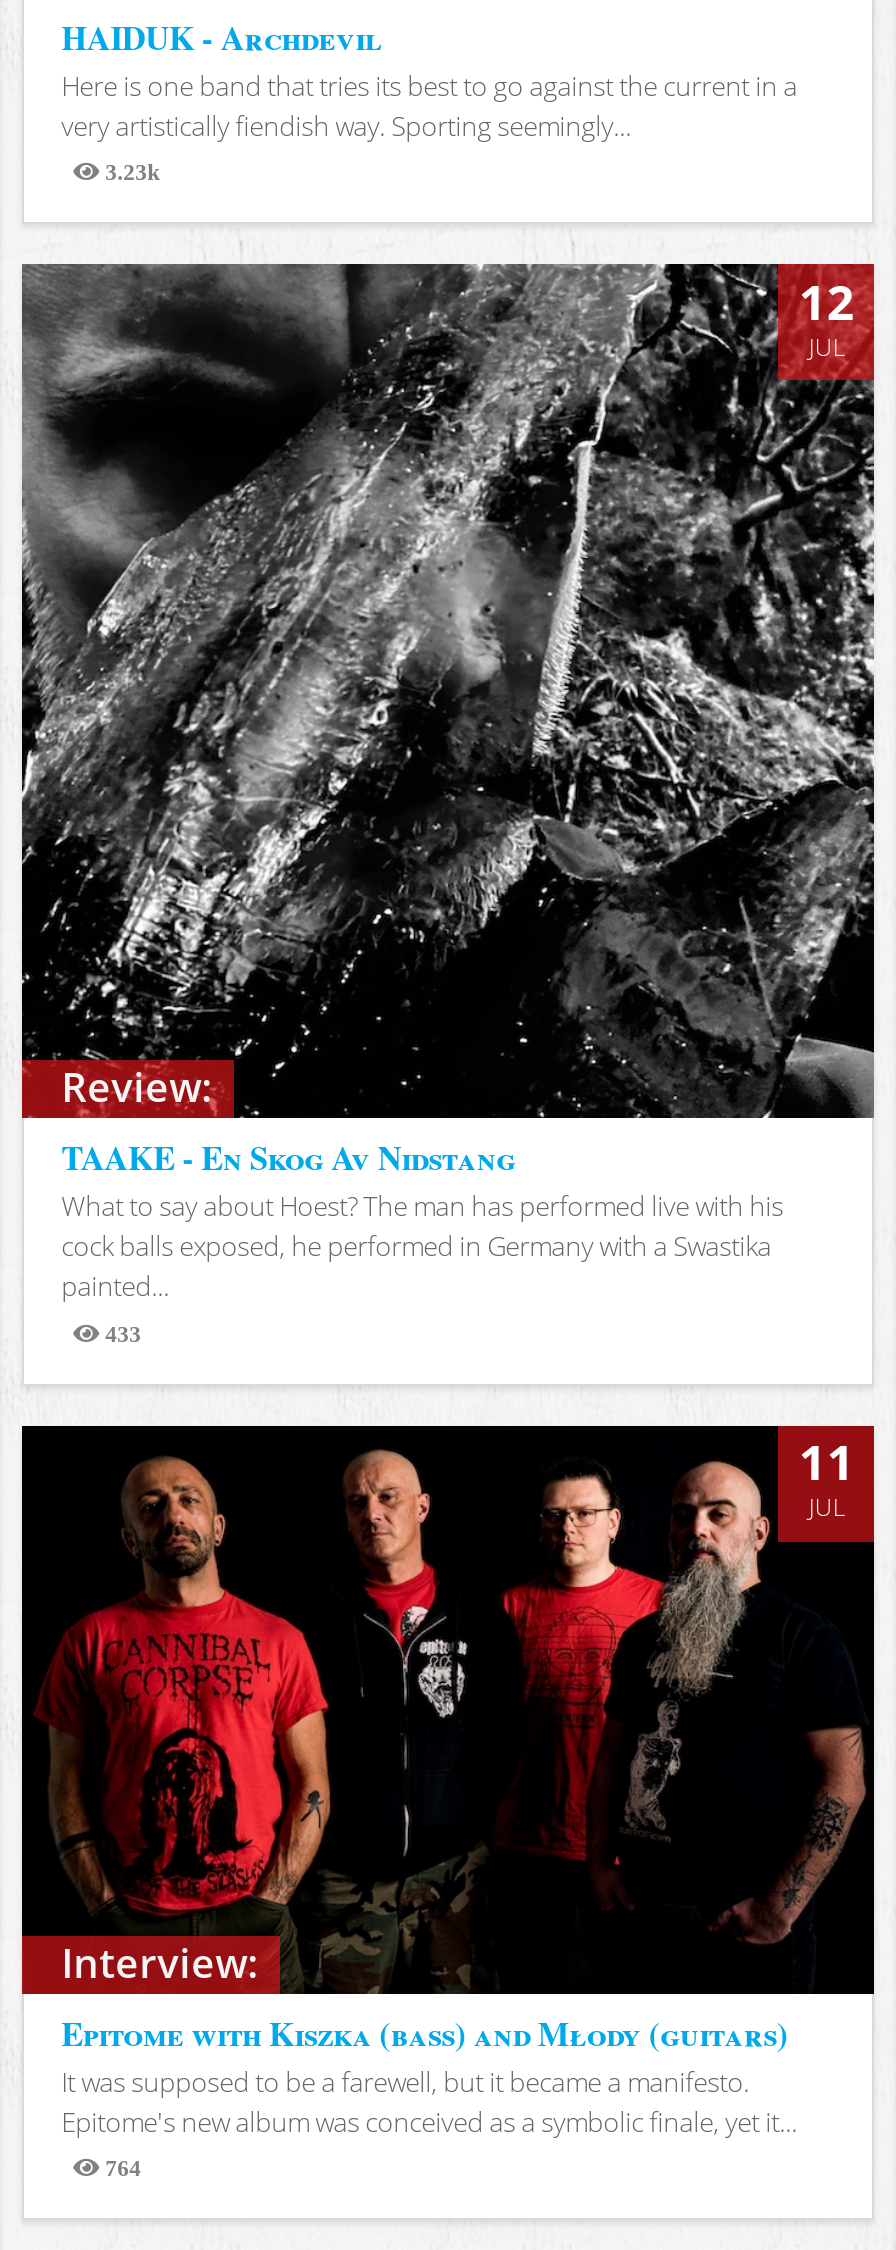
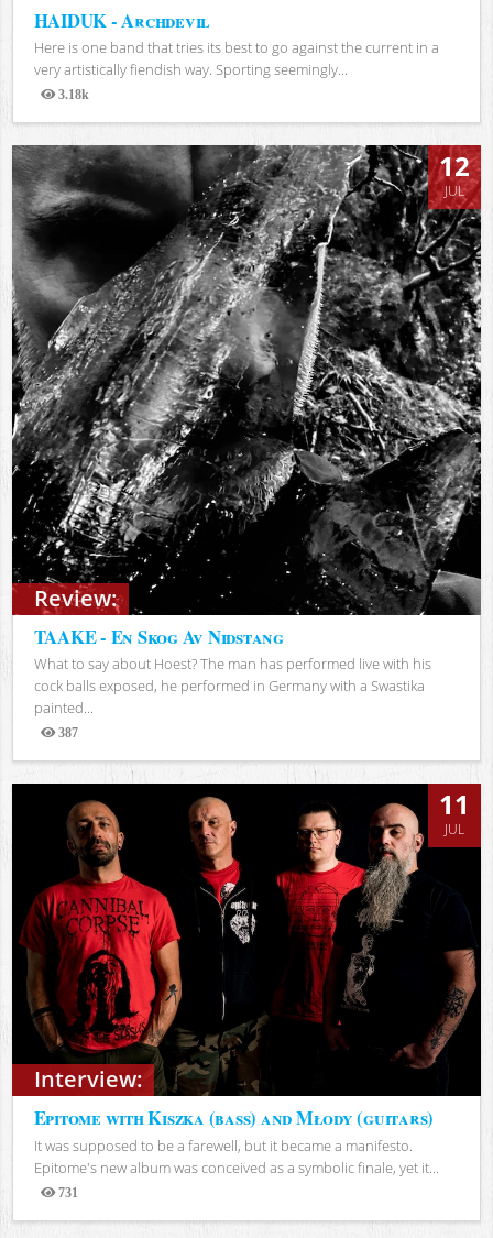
[99,160,161,182] 3.23k -> [55,88,89,100] 3.18k
[99,1321,141,1343] 433 -> [55,727,78,739] 387
[99,2156,141,2178] 764 -> [55,1186,78,1198] 731

